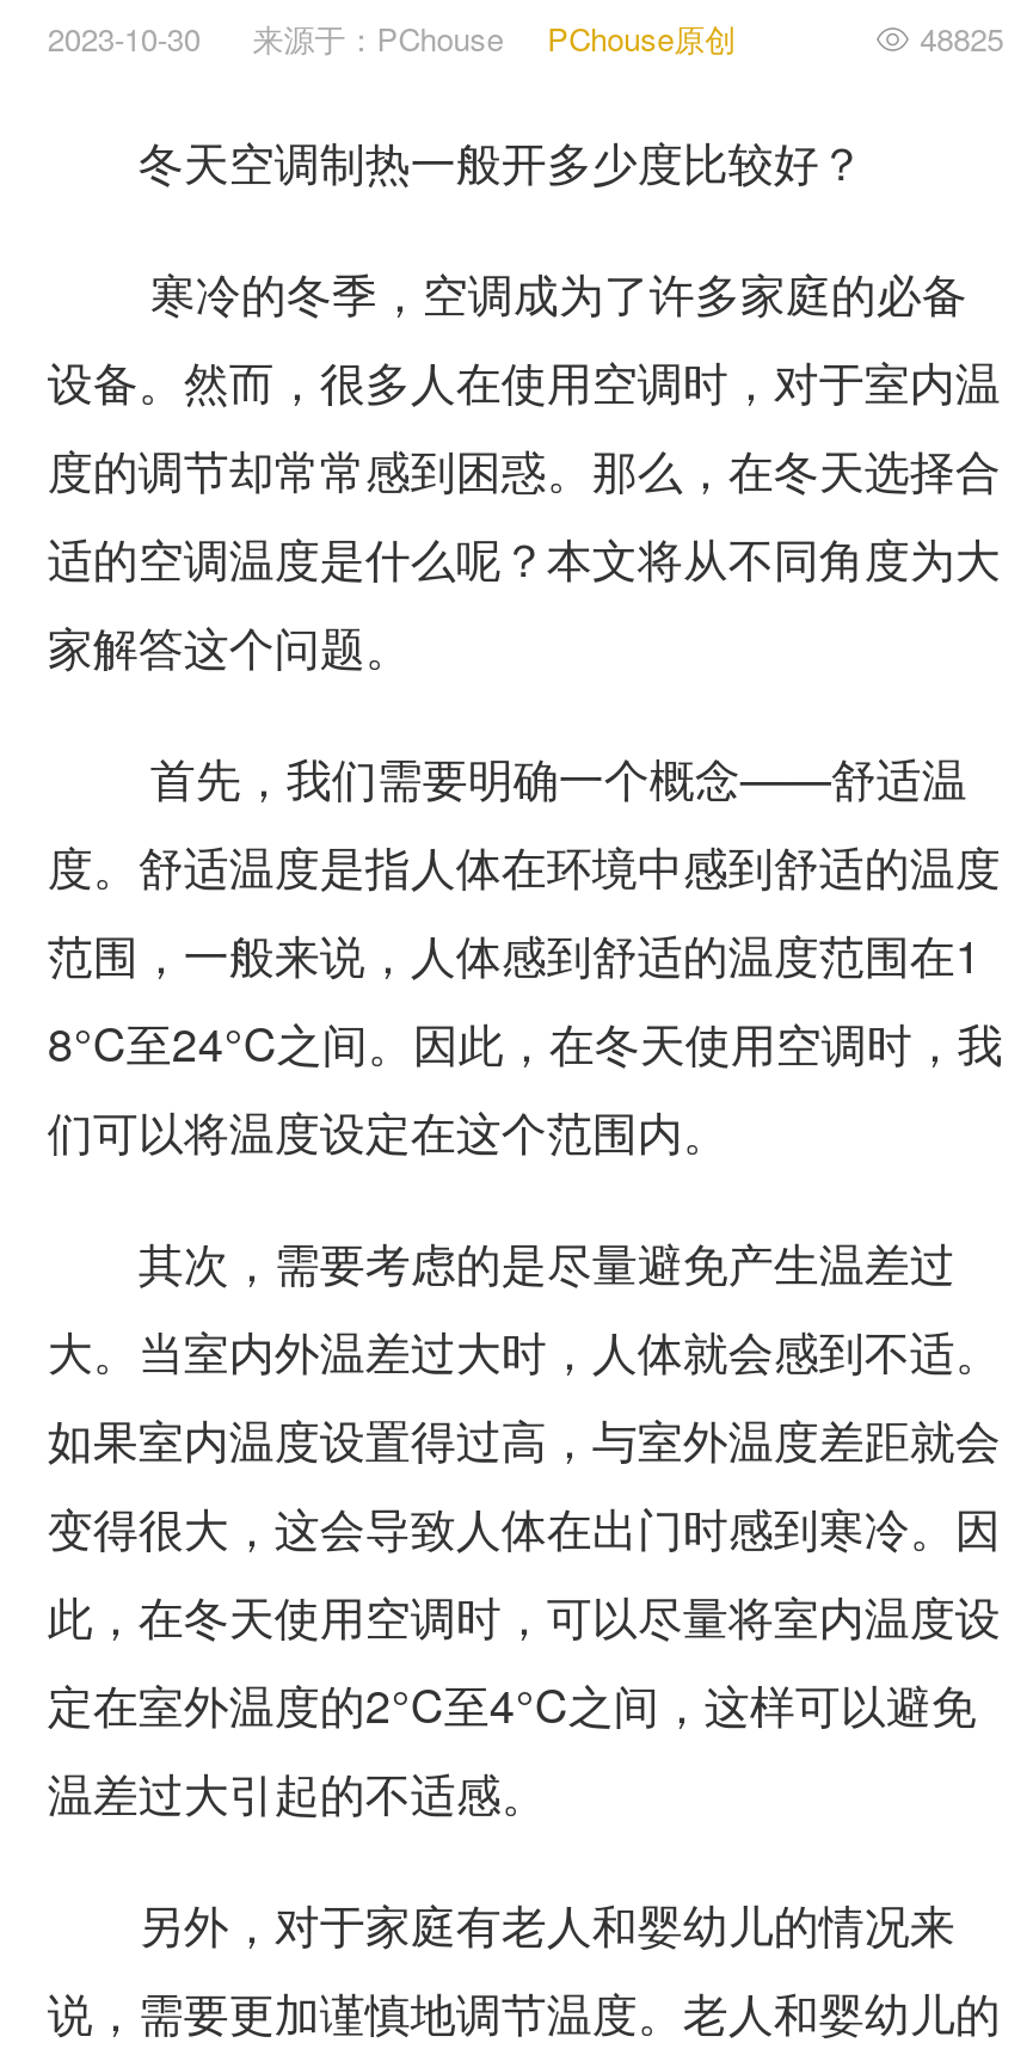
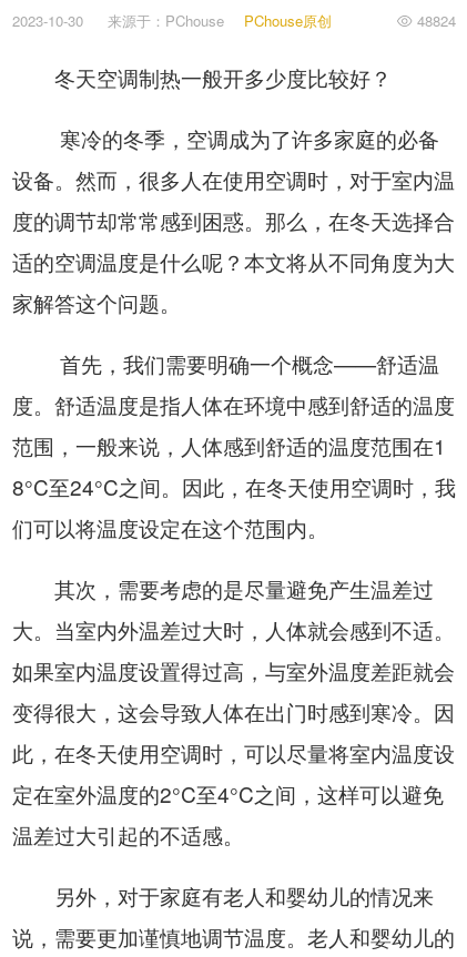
[920,16,1003,61] 48825 -> [417,10,456,31] 48824

